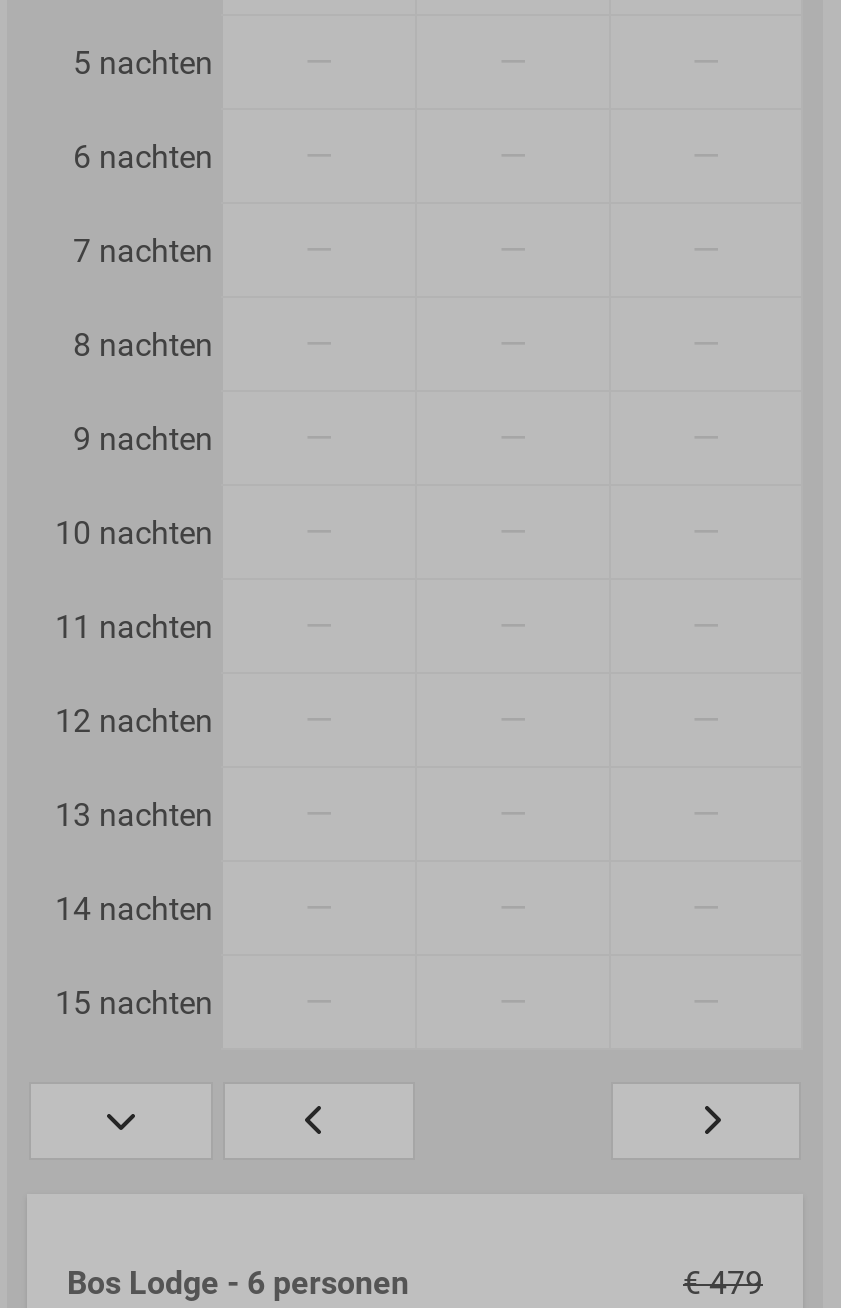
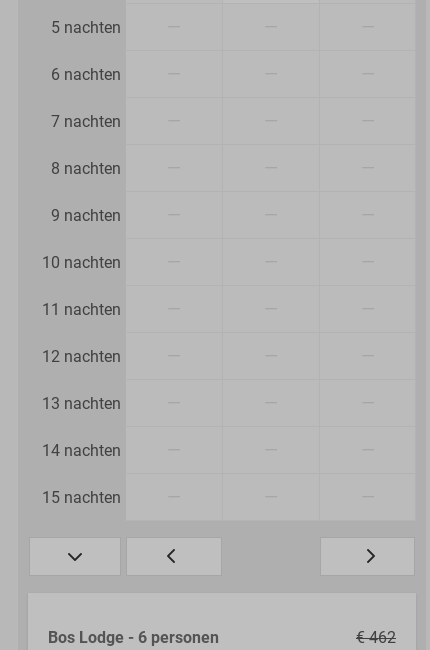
[683,1263,763,1301] € 479 -> [356,627,396,646] € 462

